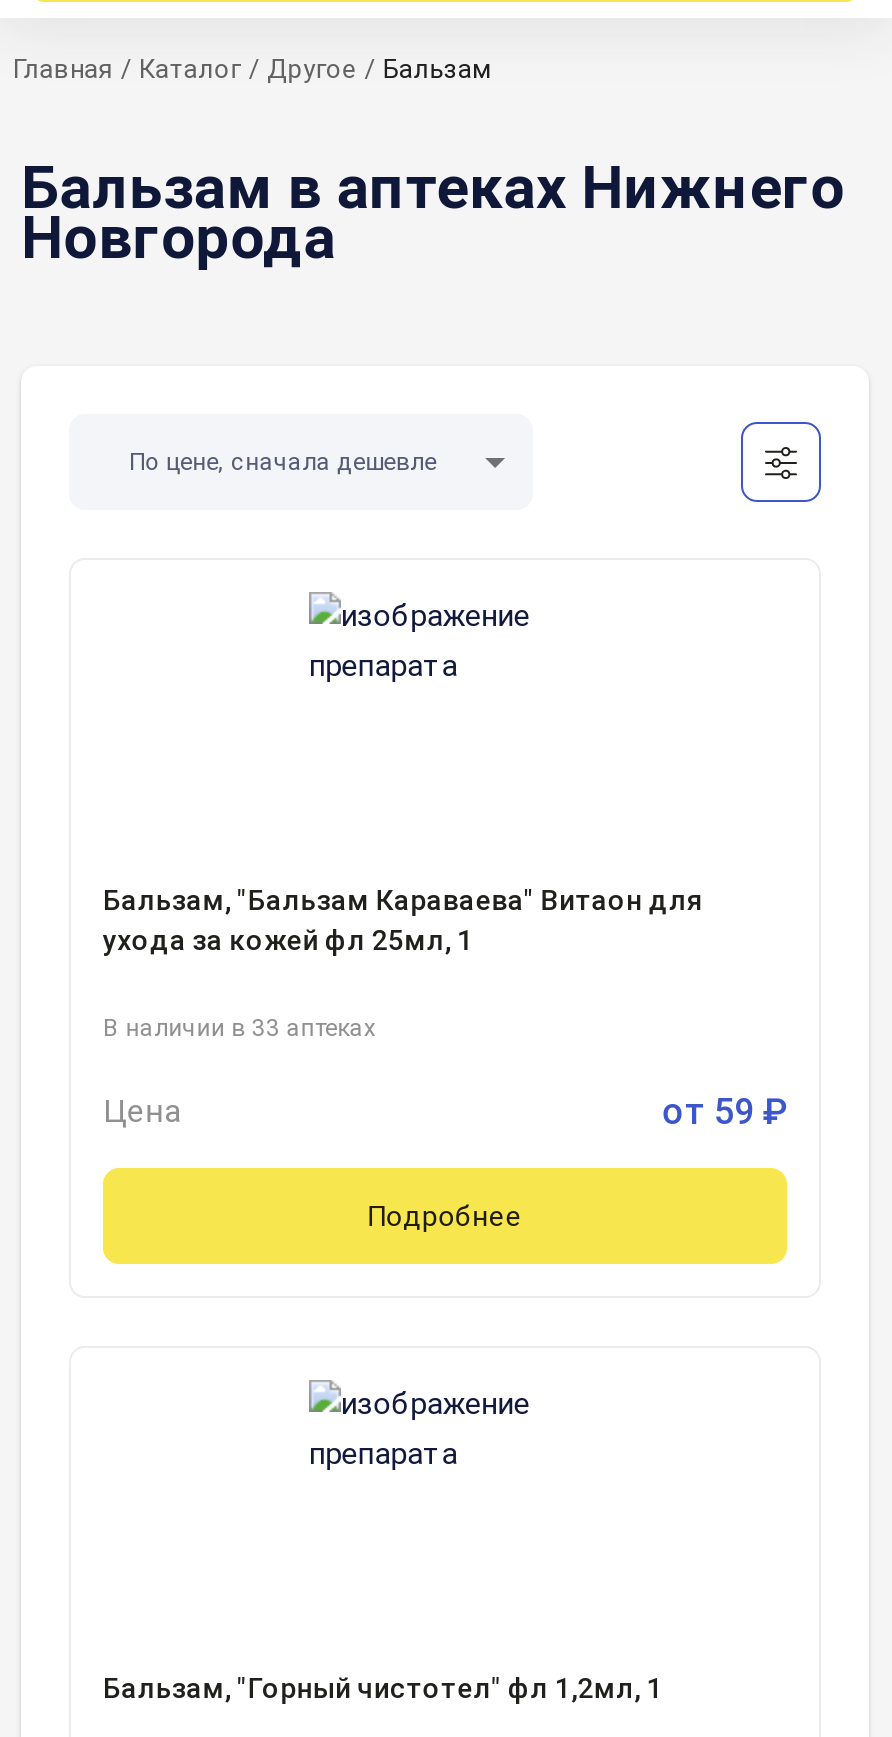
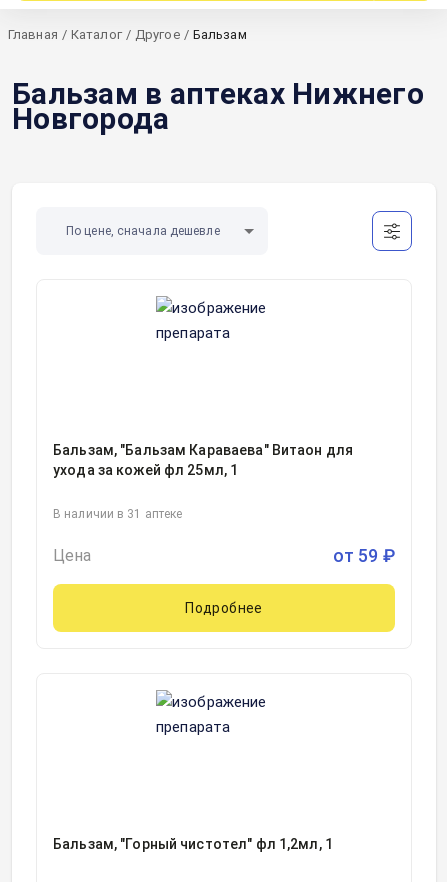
[103,1014,376,1042] В наличии в 33 аптеках -> [53,507,182,521] В наличии в 31 аптеке

